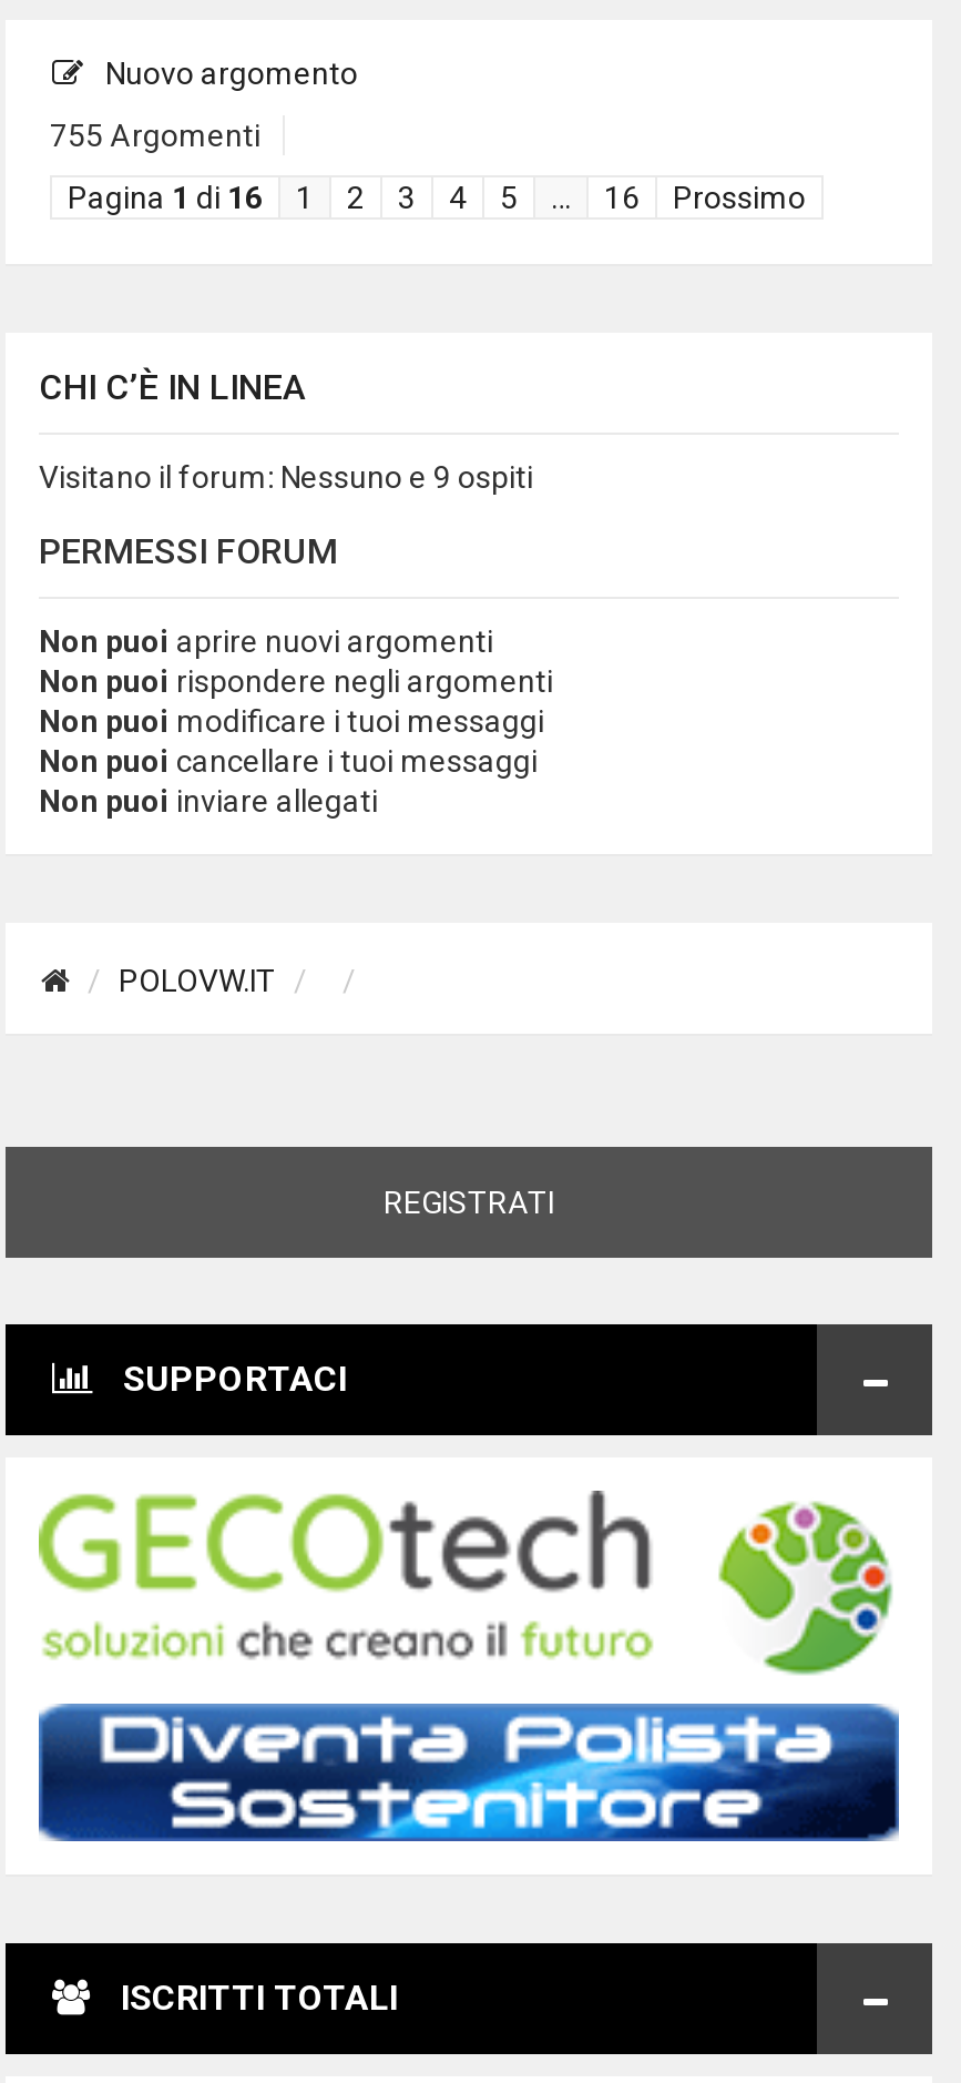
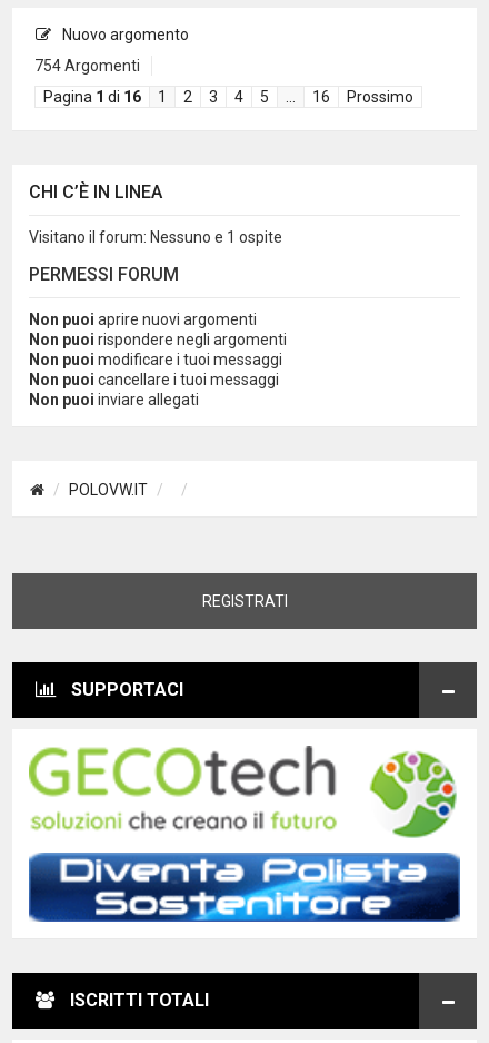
[50,118,260,153] 755 Argomenti -> [34,57,140,75] 754 Argomenti
[39,459,533,495] Visitano il forum: Nessuno e 9 ospiti -> [29,228,282,246] Visitano il forum: Nessuno e 1 ospite

